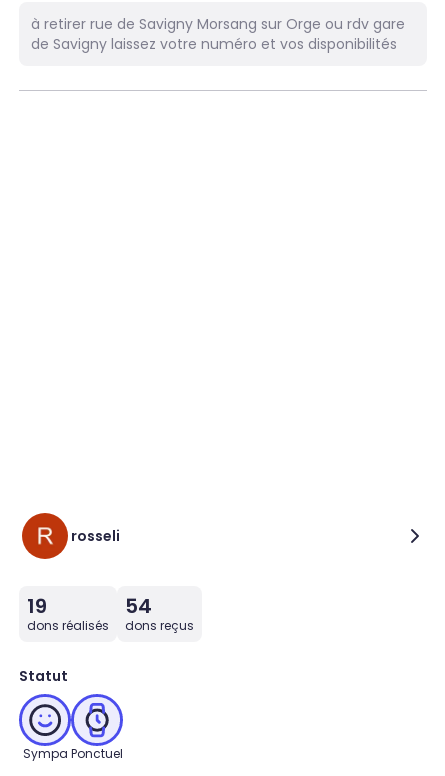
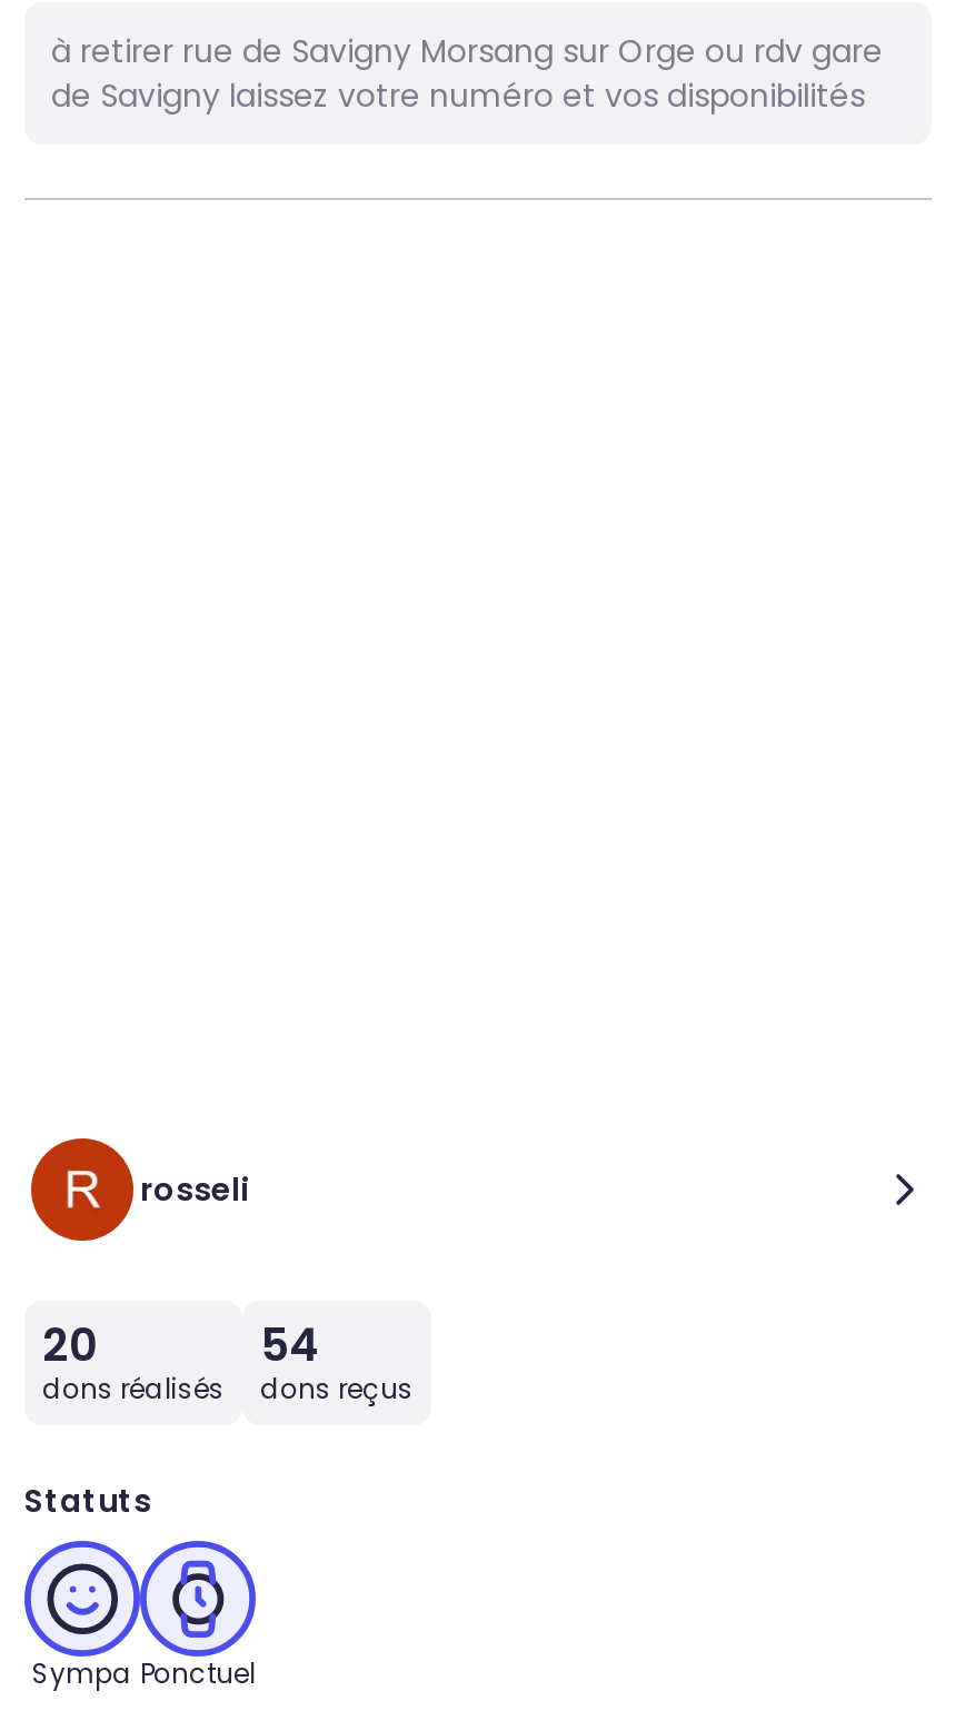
[27,592,47,620] 19 -> [42,1314,98,1376] 20
[19,666,68,686] Statut -> [24,1479,151,1523] Statuts

